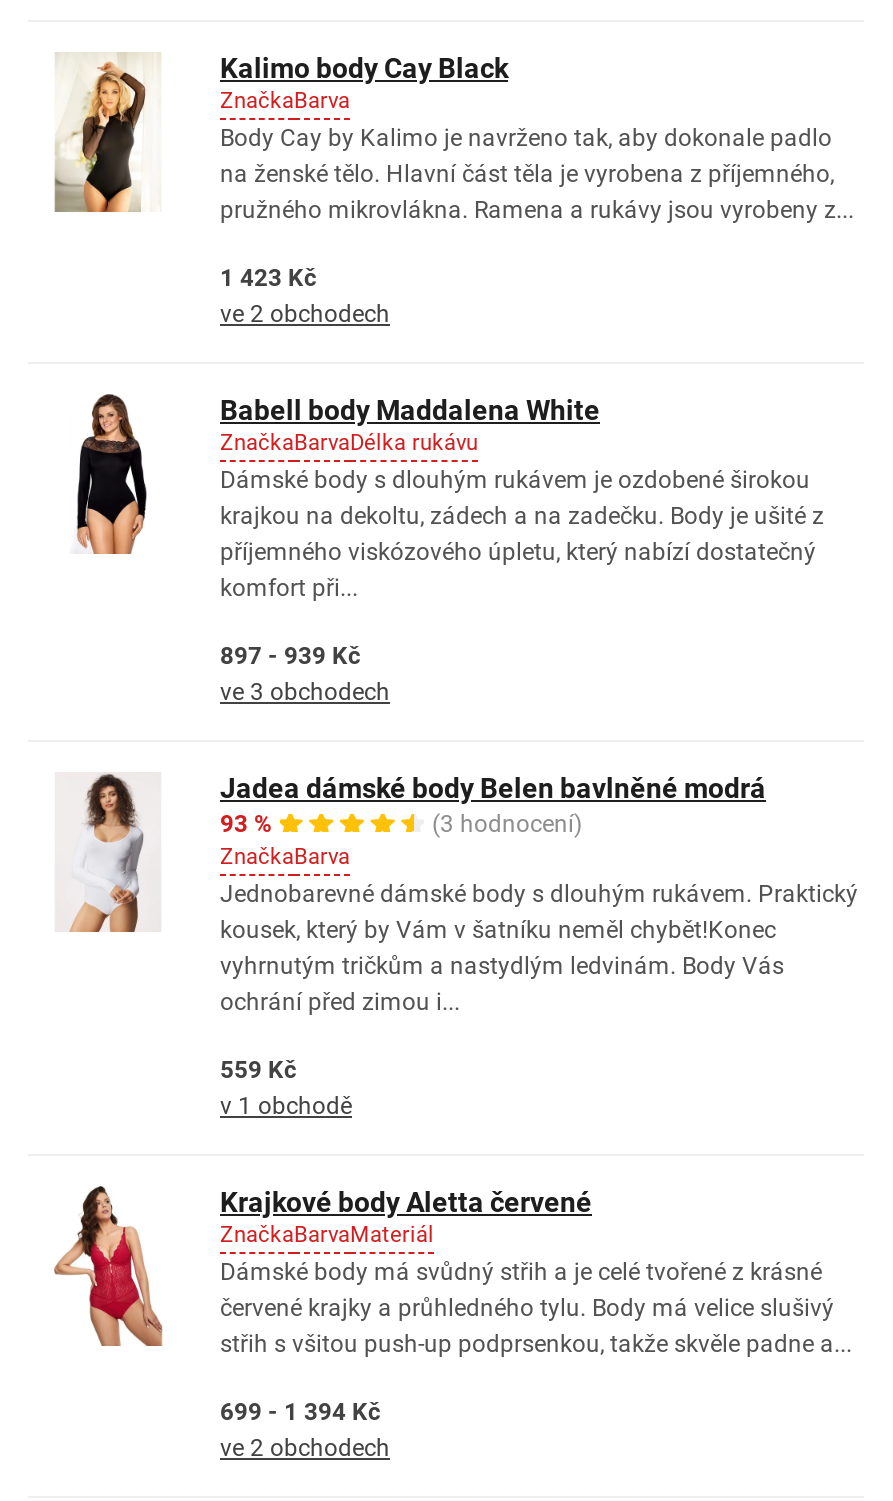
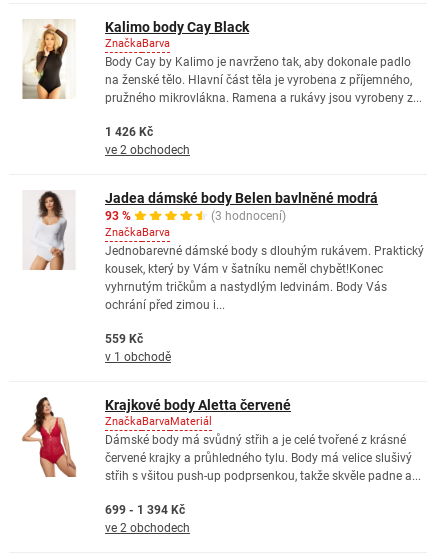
[220,264,316,292] 1 423 Kč -> [105,125,153,139] 1 426 Kč
[70,394,824,706] [image] | Babell body Maddalena White | ZnačkaBarvaDélka rukávu | Dámské body s dlouhým rukávem je ozdobené širokou | krajkou na dekoltu, zádech a na zadečku. Body je ušité z | příjemného viskózového úpletu, který nabízí dostatečný | komfort při... | 897 - 939 Kč | ve 3 obchodech -> none

